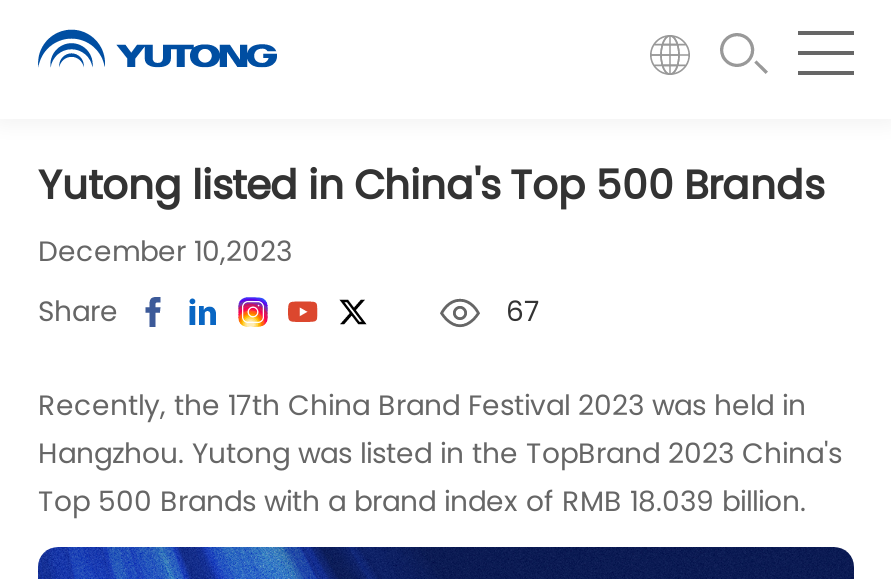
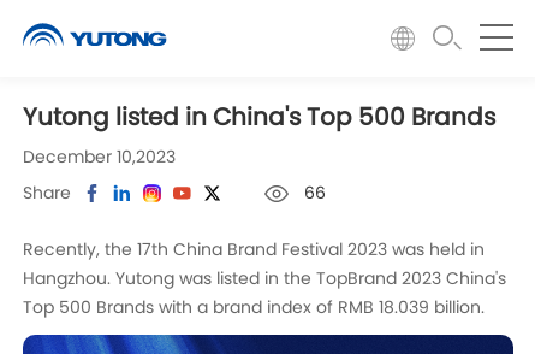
[506,298,540,326] 67 -> [304,185,326,202] 66

